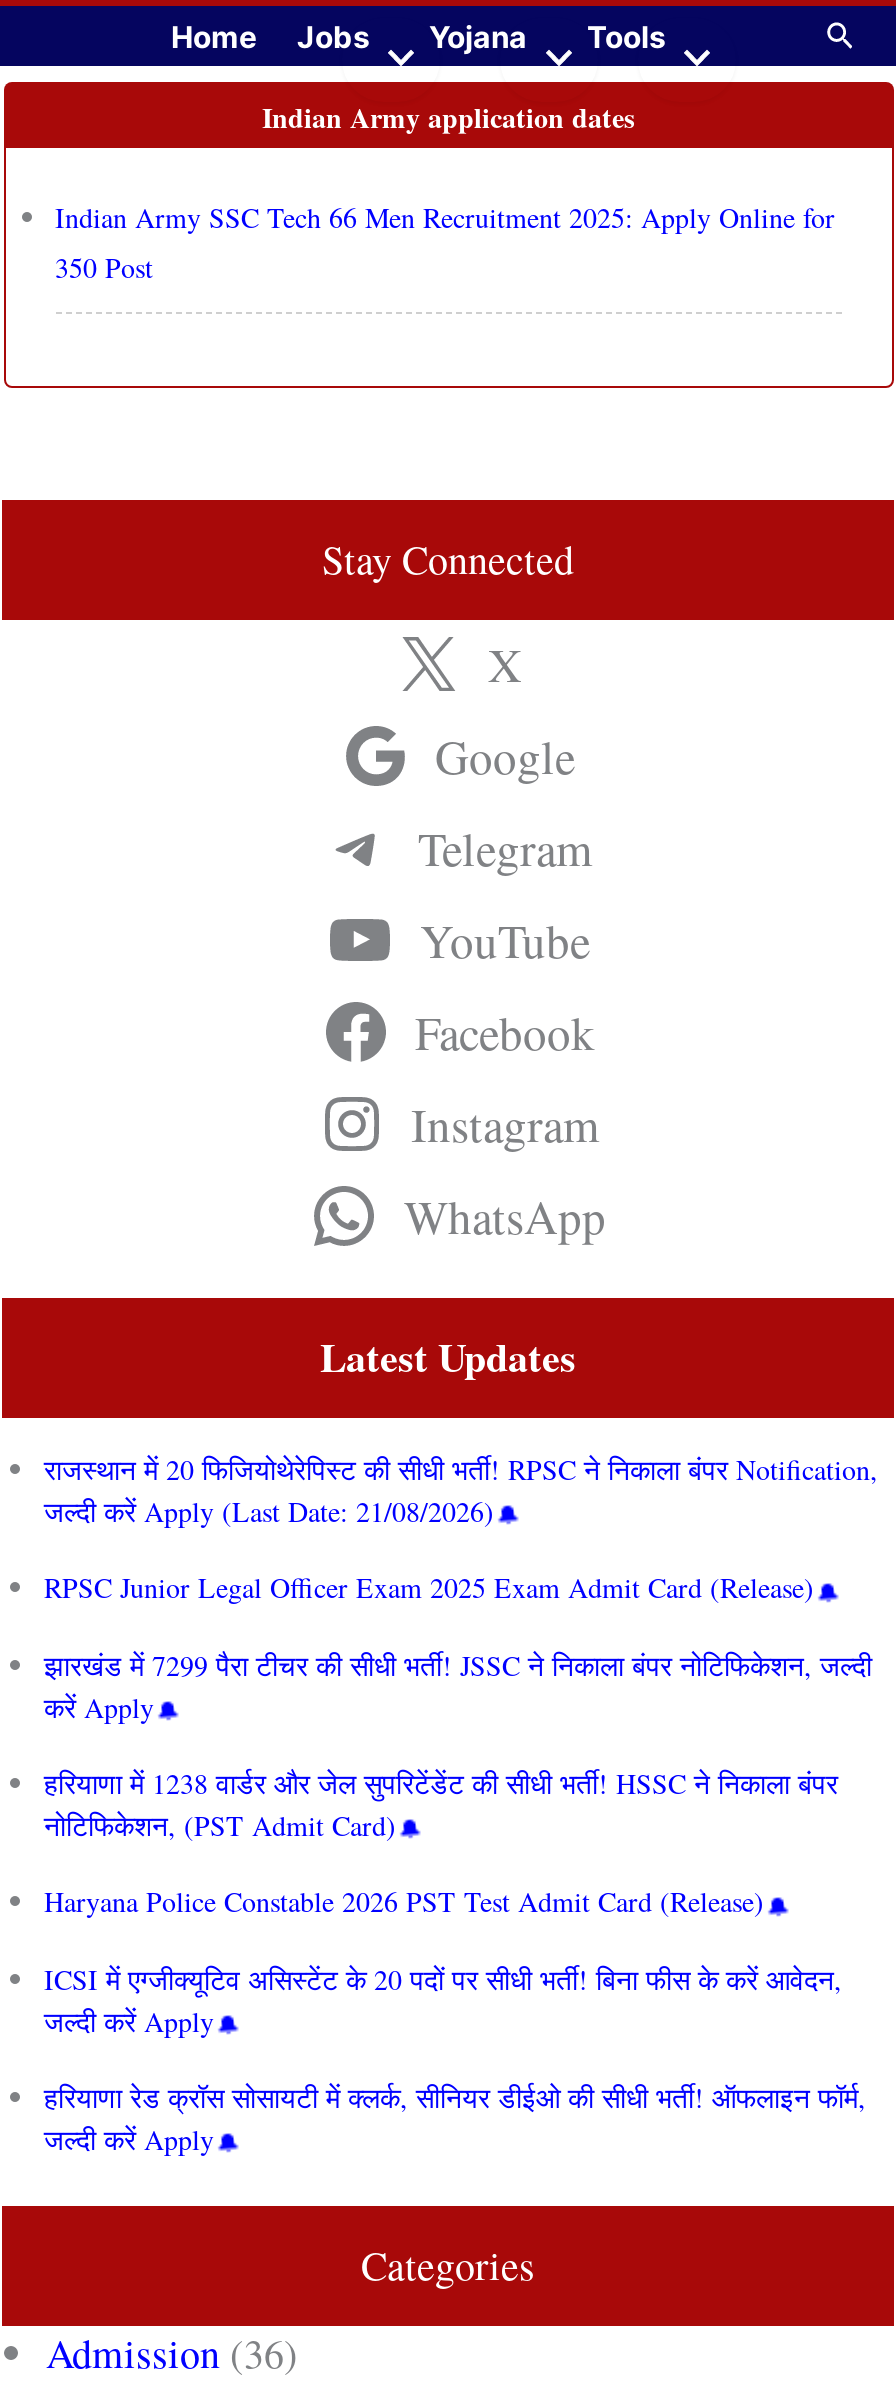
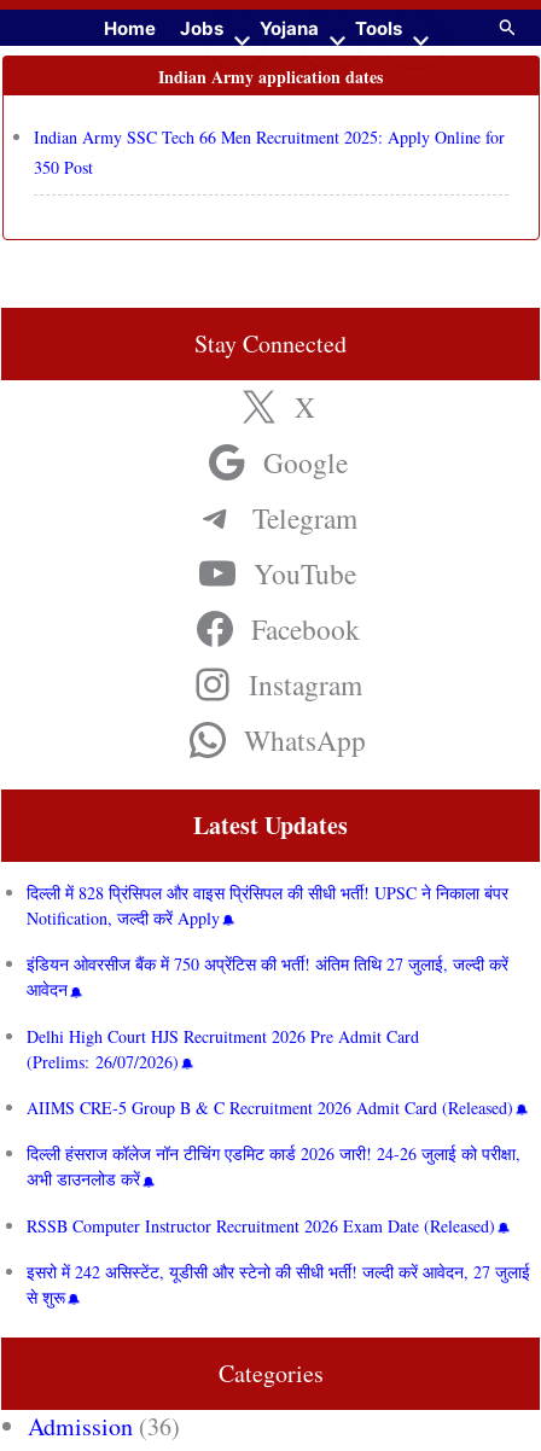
[44,1450,878,1530] राजस्थान में 20 फिजियोथेरेपिस्ट की सीधी भर्ती! RPSC ने निकाला बंपर Notification, | जल्दी करें Apply (Last Date: 21/08/2026) -> [27,881,508,930] दिल्ली में 828 प्रिंसिपल और वाइस प्रिंसिपल की सीधी भर्ती! UPSC ने निकाला बंपर | Notification, जल्दी करें Apply
[44,1569,814,1607] RPSC Junior Legal Officer Exam 2025 Exam Admit Card (Release) -> [27,953,508,1001] इंडियन ओवरसीज बैंक में 750 अप्रेंटिस की भर्ती! अंतिम तिथि 27 जुलाई, जल्दी करें | आवेदन
[44,1645,872,1725] झारखंड में 7299 पैरा टीचर की सीधी भर्ती! JSSC ने निकाला बंपर नोटिफिकेशन, जल्दी | करें Apply -> [27,1025,419,1073] Delhi High Court HJS Recruitment 2026 Pre Admit Card | (Prelims: 26/07/2026)
[44,1764,838,1844] हरियाणा में 1238 वार्डर और जेल सुपरिटेंडेंट की सीधी भर्ती! HSSC ने निकाला बंपर | नोटिफिकेशन, (PST Admit Card) -> [27,1096,513,1119] AIIMS CRE‑5 Group B & C Recruitment 2026 Admit Card (Released)
[44,1883,764,1921] Haryana Police Constable 2026 PST Test Admit Card (Release) -> [27,1142,520,1191] दिल्ली हंसराज कॉलेज नॉन टीचिंग एडमिट कार्ड 2026 जारी! 24-26 जुलाई को परीक्षा, | अभी डाउनलोड करें
[44,1959,842,2039] ICSI में एग्जीक्यूटिव असिस्टेंट के 20 पदों पर सीधी भर्ती! बिना फीस के करें आवेदन, | जल्दी करें Apply -> [27,1214,495,1237] RSSB Computer Instructor Recruitment 2026 Exam Date (Released)
[44,2078,866,2158] हरियाणा रेड क्रॉस सोसायटी में क्लर्क, सीनियर डीईओ की सीधी भर्ती! ऑफलाइन फॉर्म, | जल्दी करें Apply -> [27,1260,530,1309] इसरो में 242 असिस्टेंट, यूडीसी और स्टेनो की सीधी भर्ती! जल्दी करें आवेदन, 27 जुलाई | से शुरू

